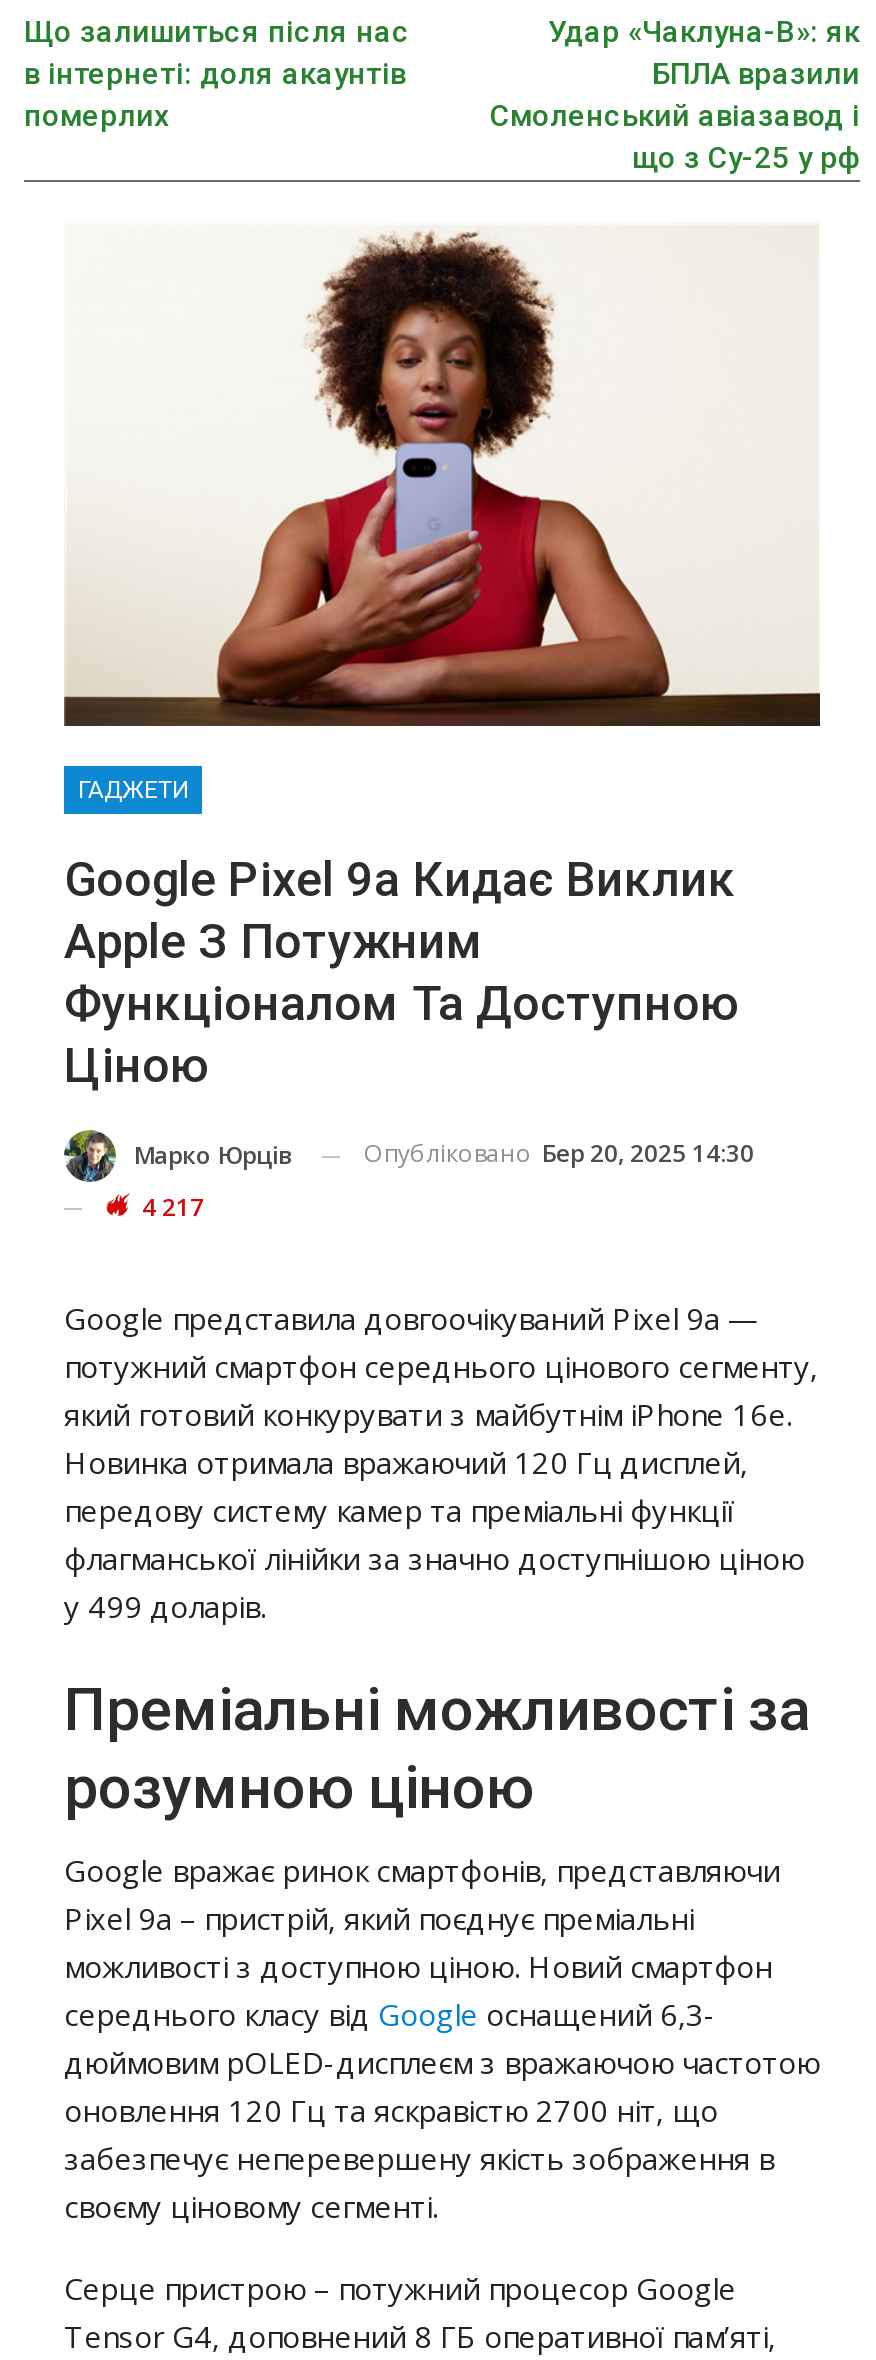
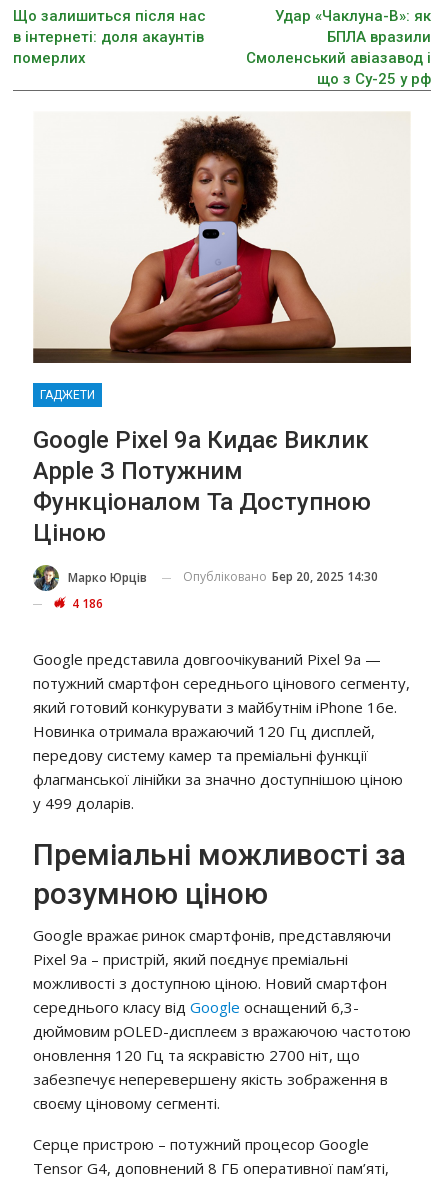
[136,1190,204,1224] 4 217 -> [69,595,103,612] 4 186

